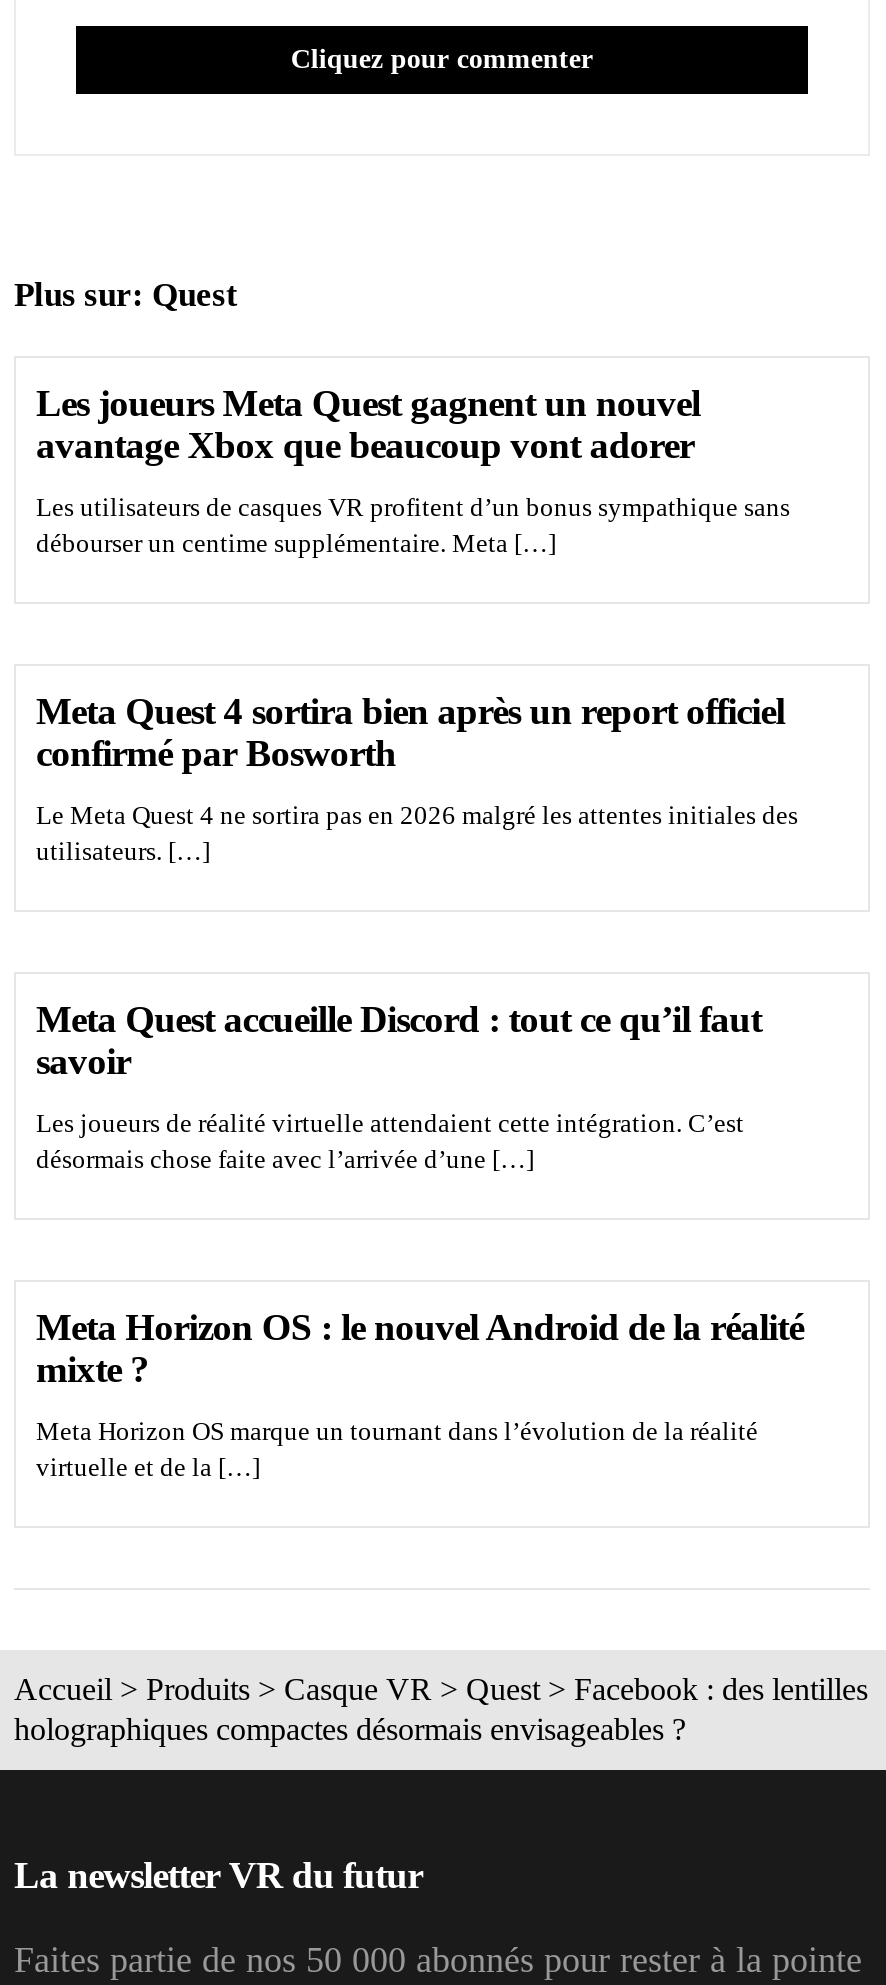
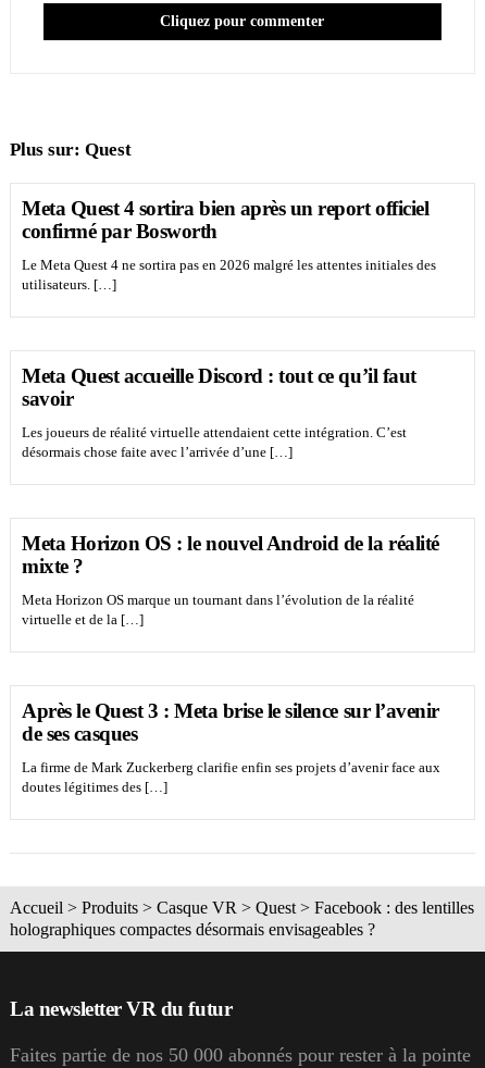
[36,383,790,559] Les joueurs Meta Quest gagnent un nouvel | avantage Xbox que beaucoup vont adorer | Les utilisateurs de casques VR profitent d’un bonus sympathique sans | débourser un centime supplémentaire. Meta […] -> none
moved [36,691,803,1483] -> [22,197,439,627]: Meta Quest 4 sortira bien après un report officiel | confirmé par Bosworth | Le Meta Quest 4 ne sortira pas en 2026 malgré les attentes initiales des | ... | Meta Horizon OS marque un tournant dans l’évolution de la réalité | virtuelle et de la […]
none -> [22,699,440,795] Après le Quest 3 : Meta brise le silence sur l’avenir | de ses casques | La firme de Mark Zuckerberg clarifie enfin ses projets d’avenir face aux | doutes légitimes des […]

